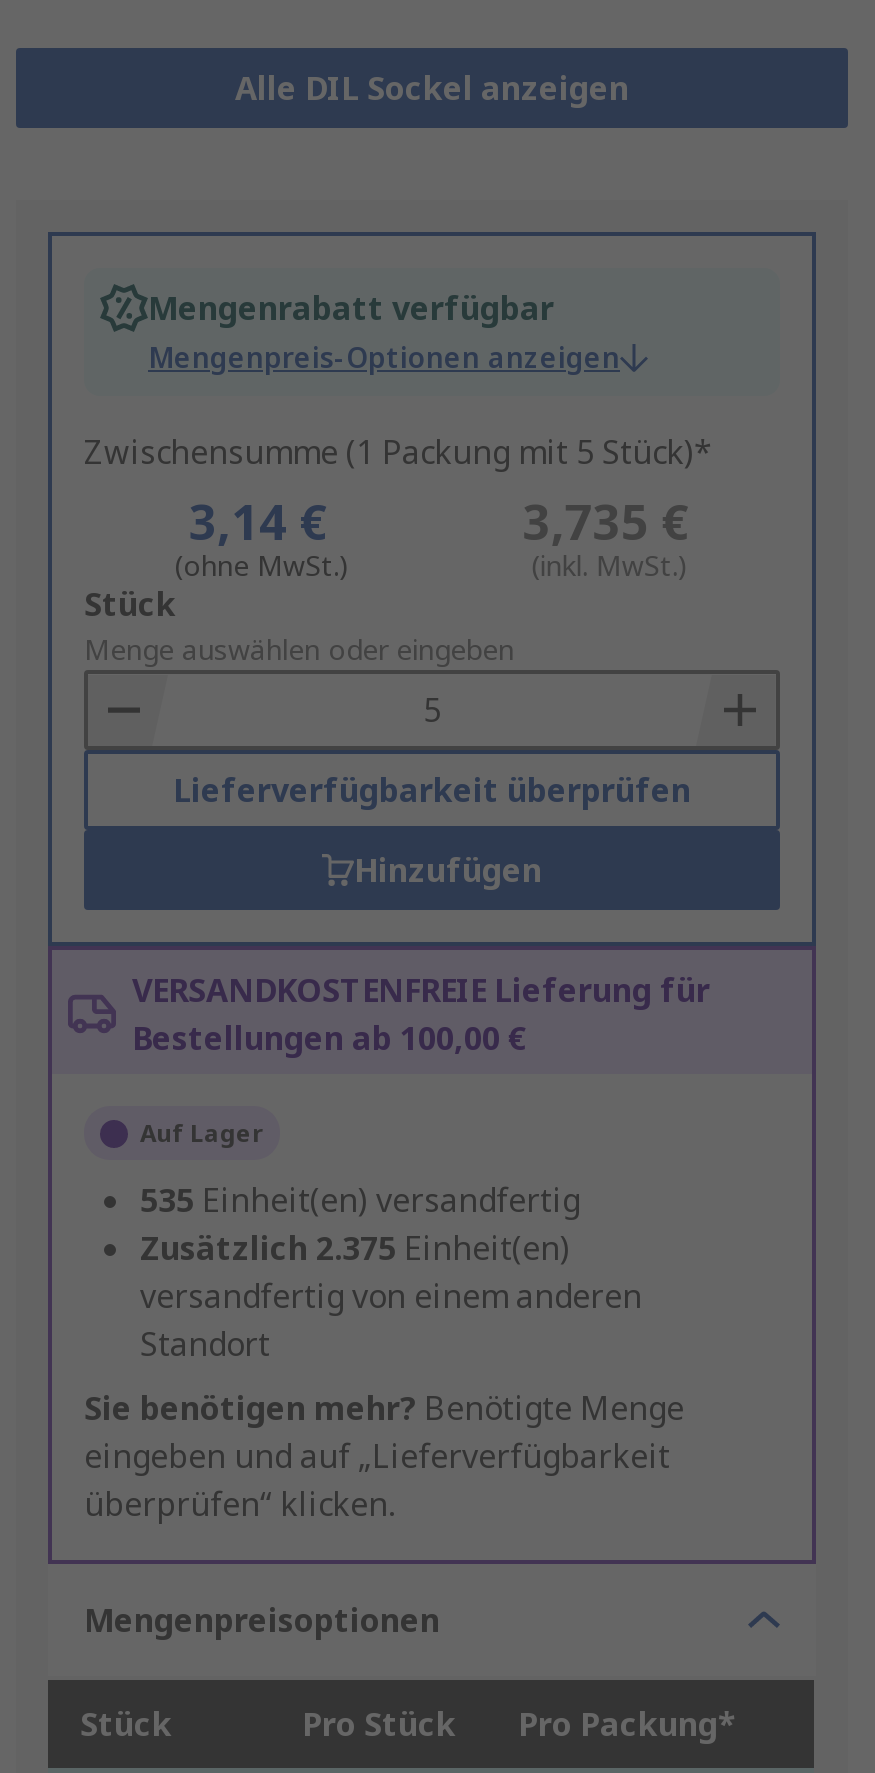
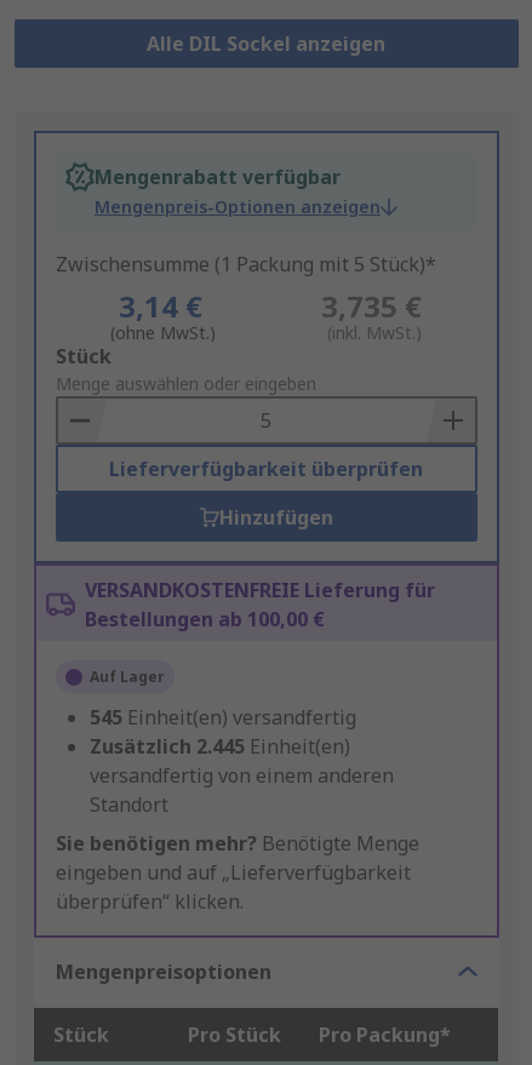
[140,1179,580,1223] 535 Einheit(en) versandfertig -> [90,705,356,731] 545 Einheit(en) versandfertig
[140,1227,570,1271] Zusätzlich 2.375 Einheit(en) -> [90,734,350,760] Zusätzlich 2.445 Einheit(en)

